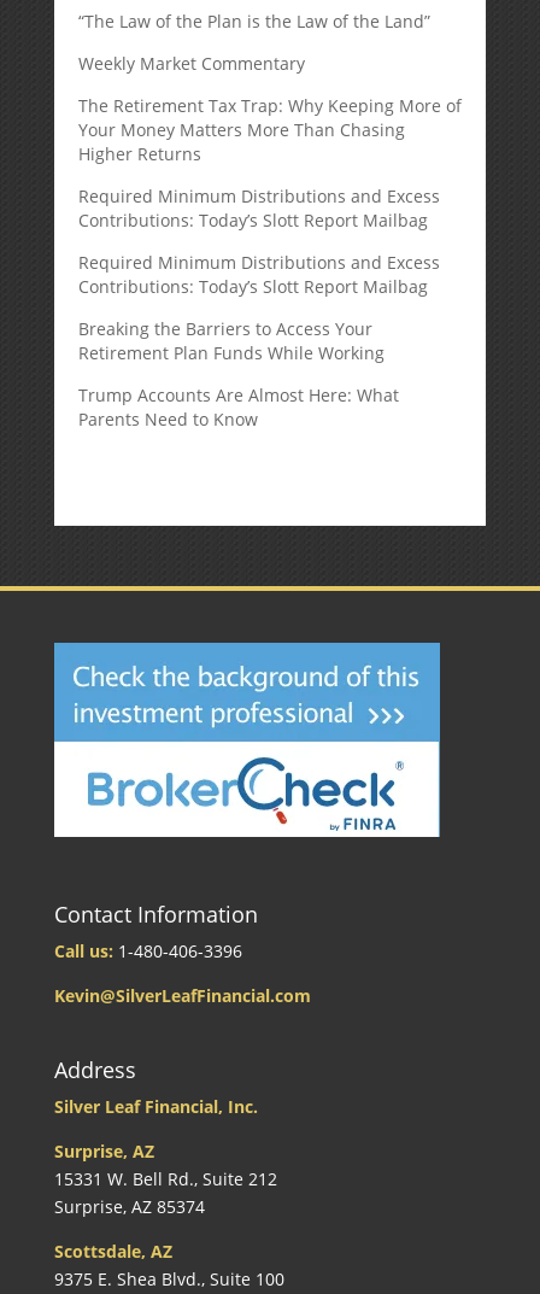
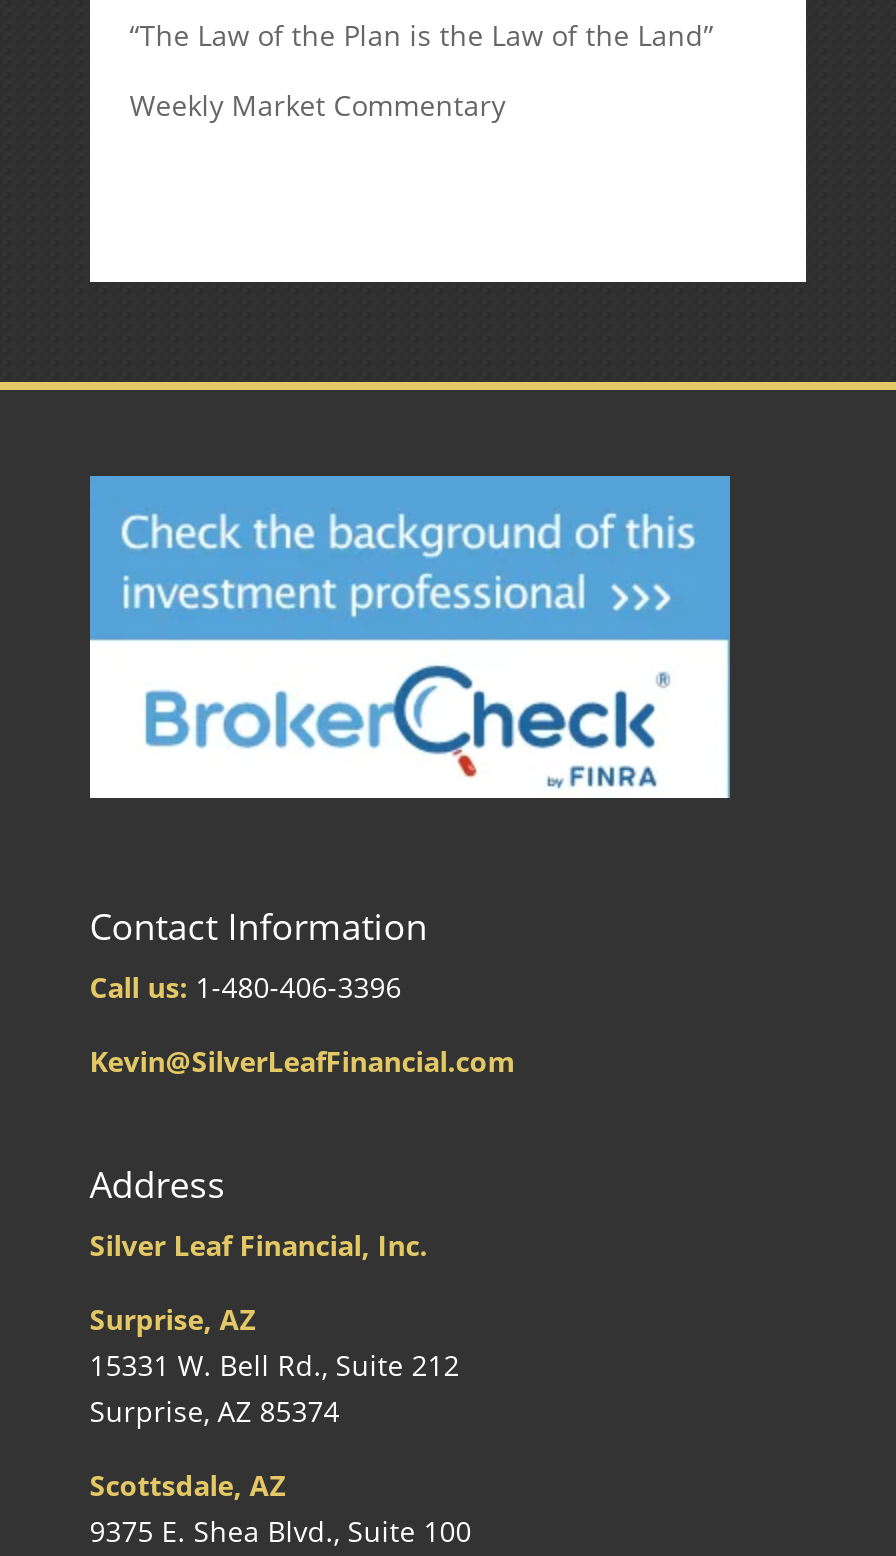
[78,94,461,431] The Retirement Tax Trap: Why Keeping More of | Your Money Matters More Than Chasing | Higher Returns | Required Minimum Distributions and Excess | Contributions: Today’s Slott Report Mailbag | Required Minimum Distributions and Excess | Contributions: Today’s Slott Report Mailbag | Breaking the Barriers to Access Your | Retirement Plan Funds While Working | Trump Accounts Are Almost Here: What | Parents Need to Know -> none

